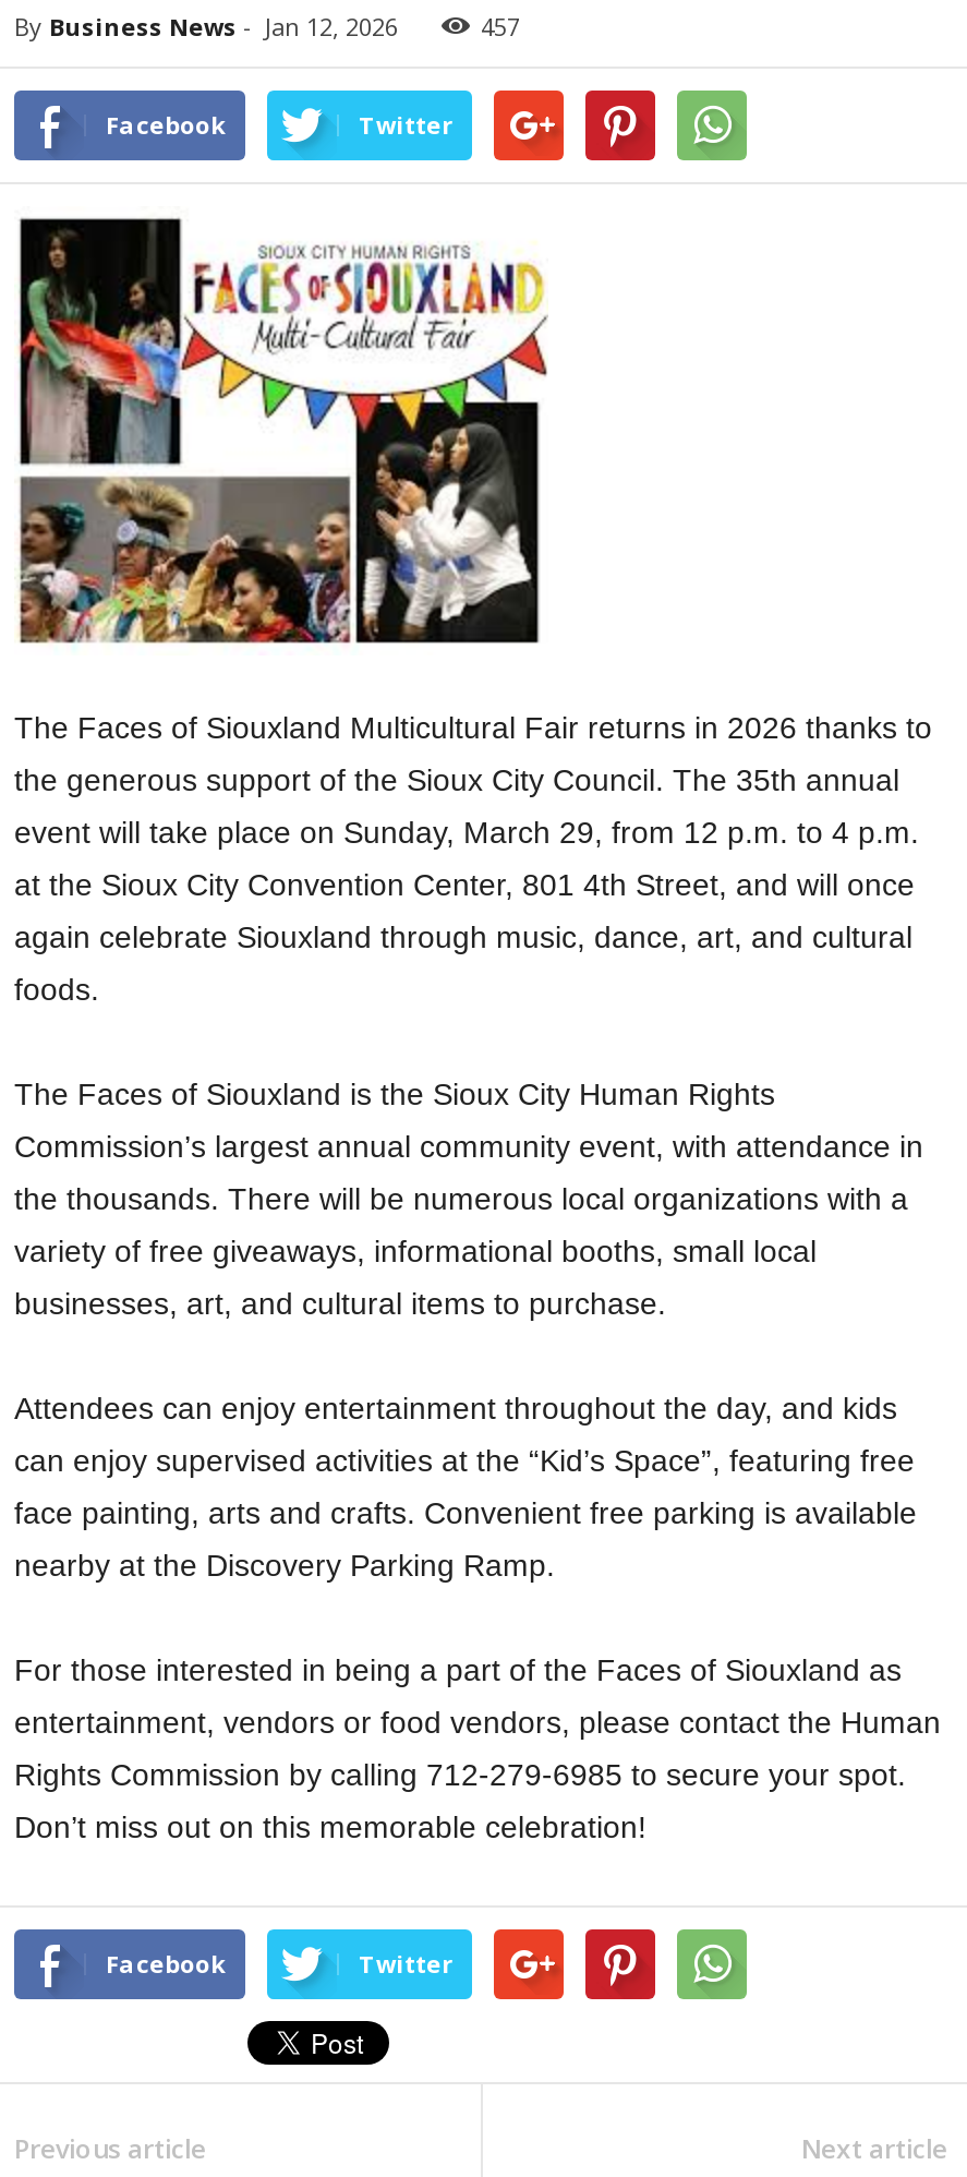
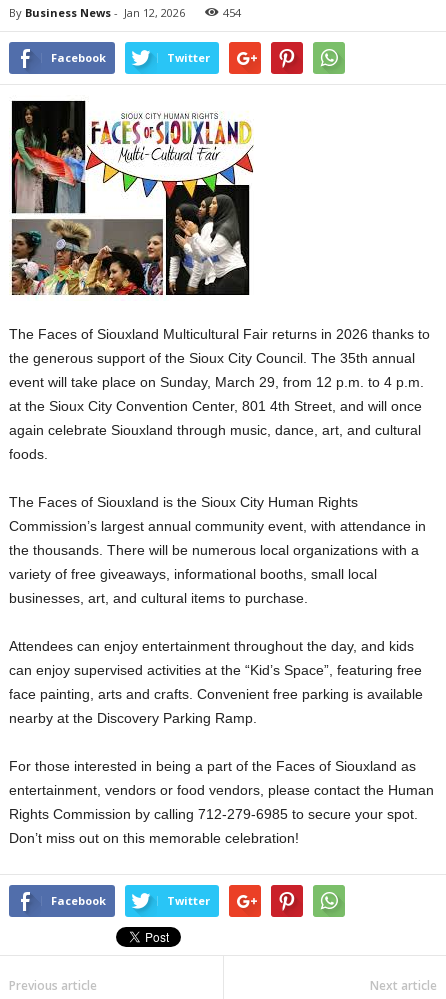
[481,10,520,43] 457 -> [223,5,241,20] 454

